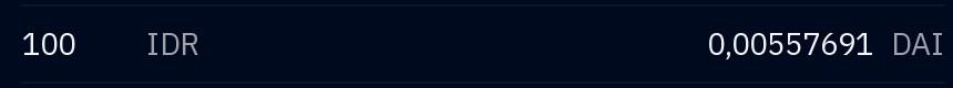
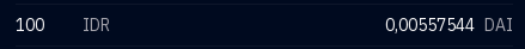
[707,24,944,64] 0,00557691 DAI -> [385,14,513,36] 0,00557544 DAI

